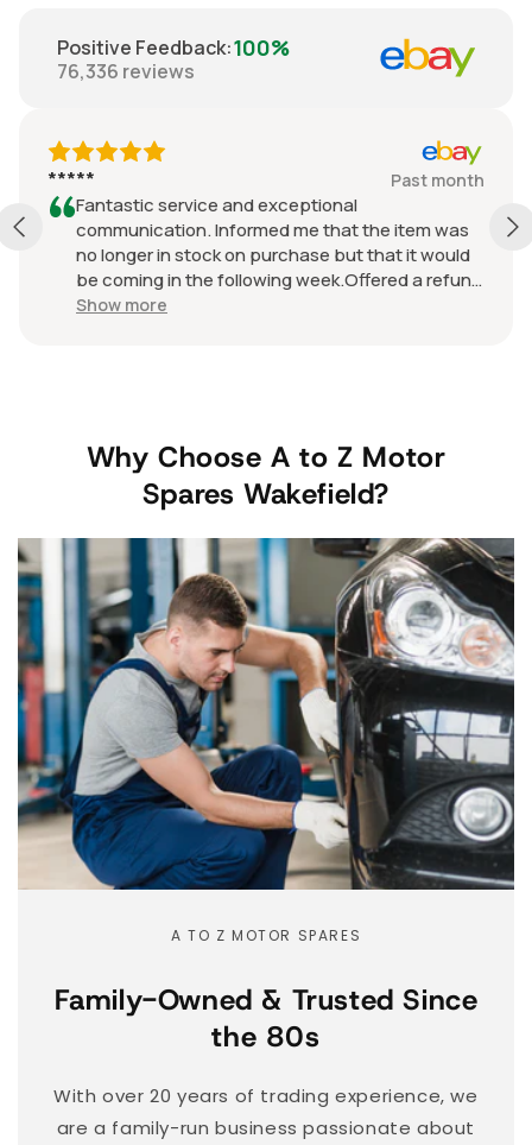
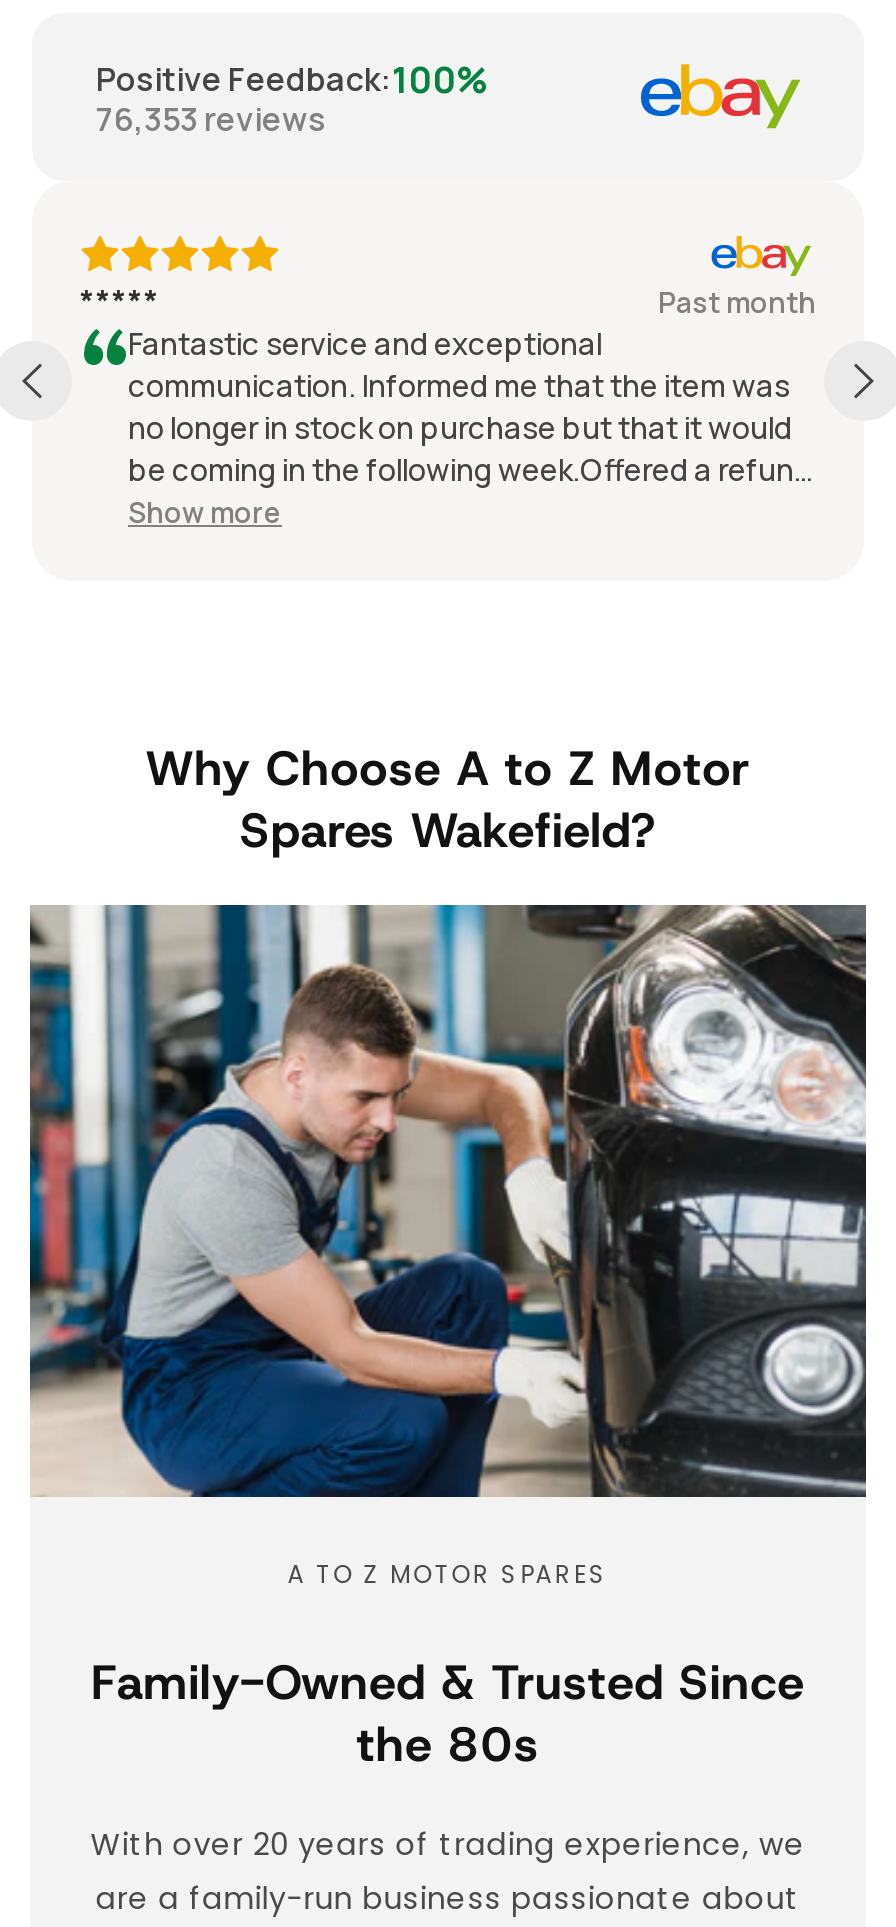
[57,58,195,84] 76,336 reviews -> [96,96,326,140] 76,353 reviews

